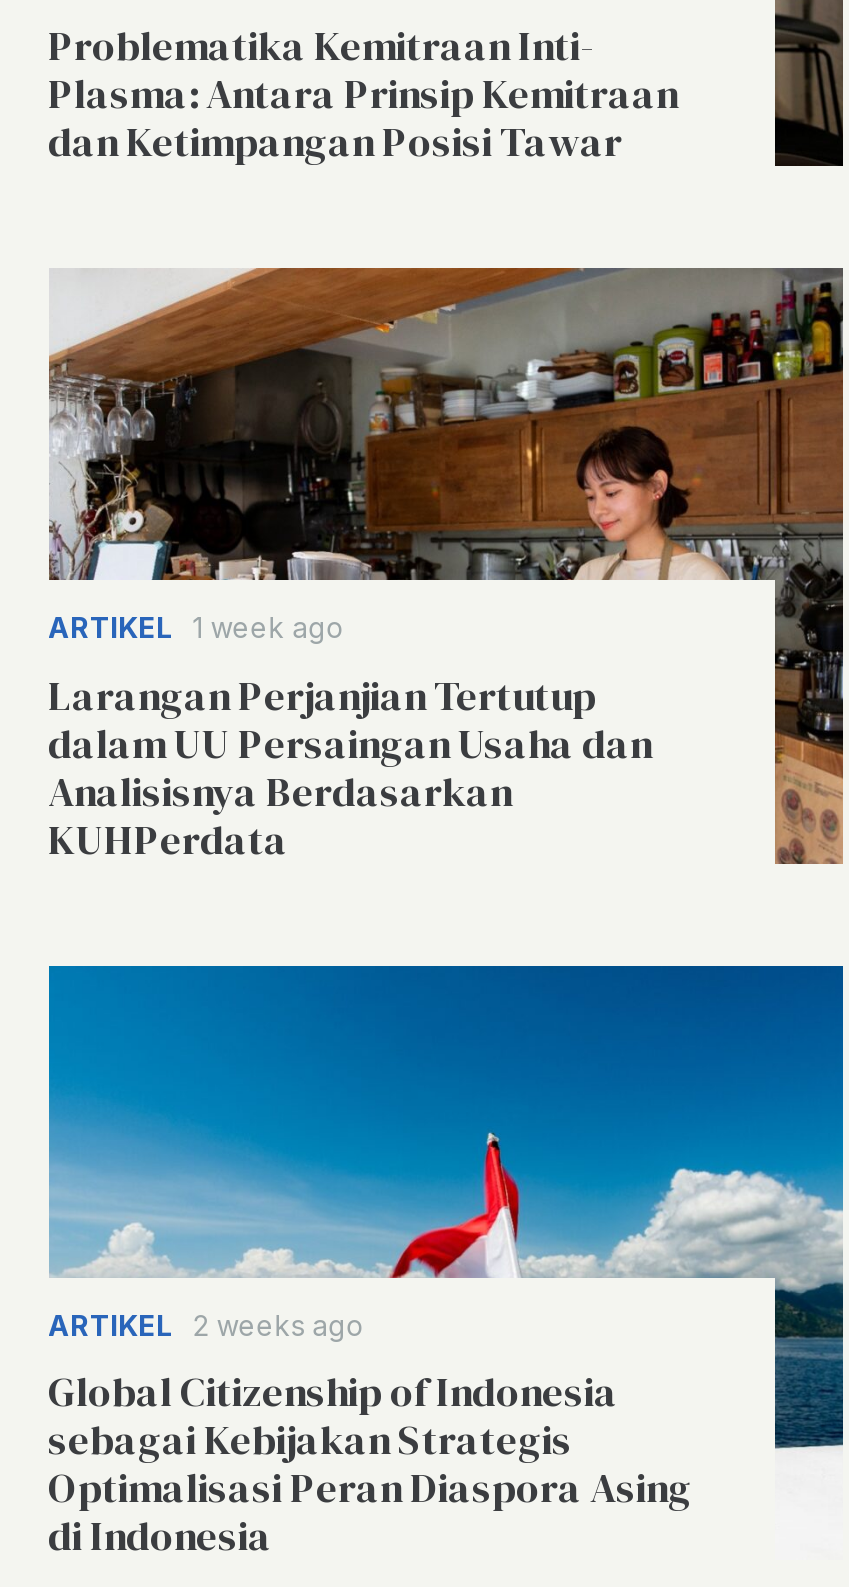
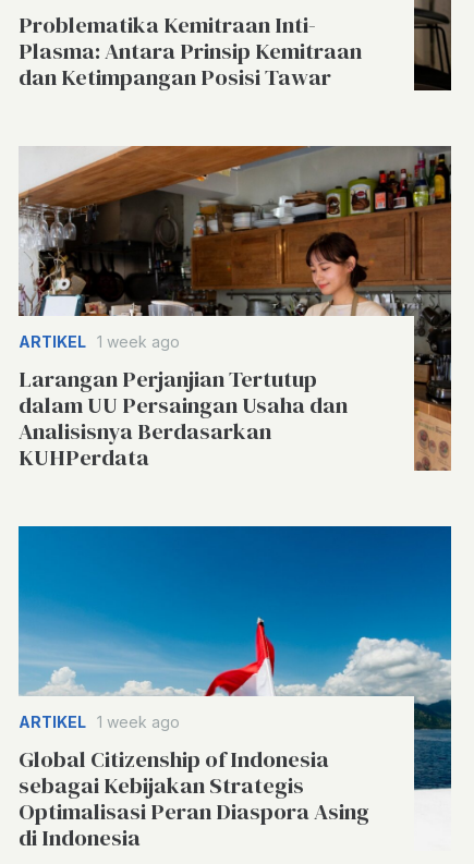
[48,1308,364,1342] ARTIKEL 2 weeks ago -> [18,712,179,731] ARTIKEL 1 week ago

